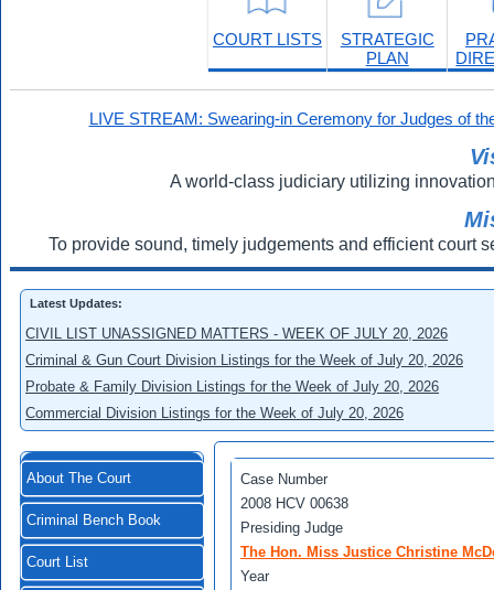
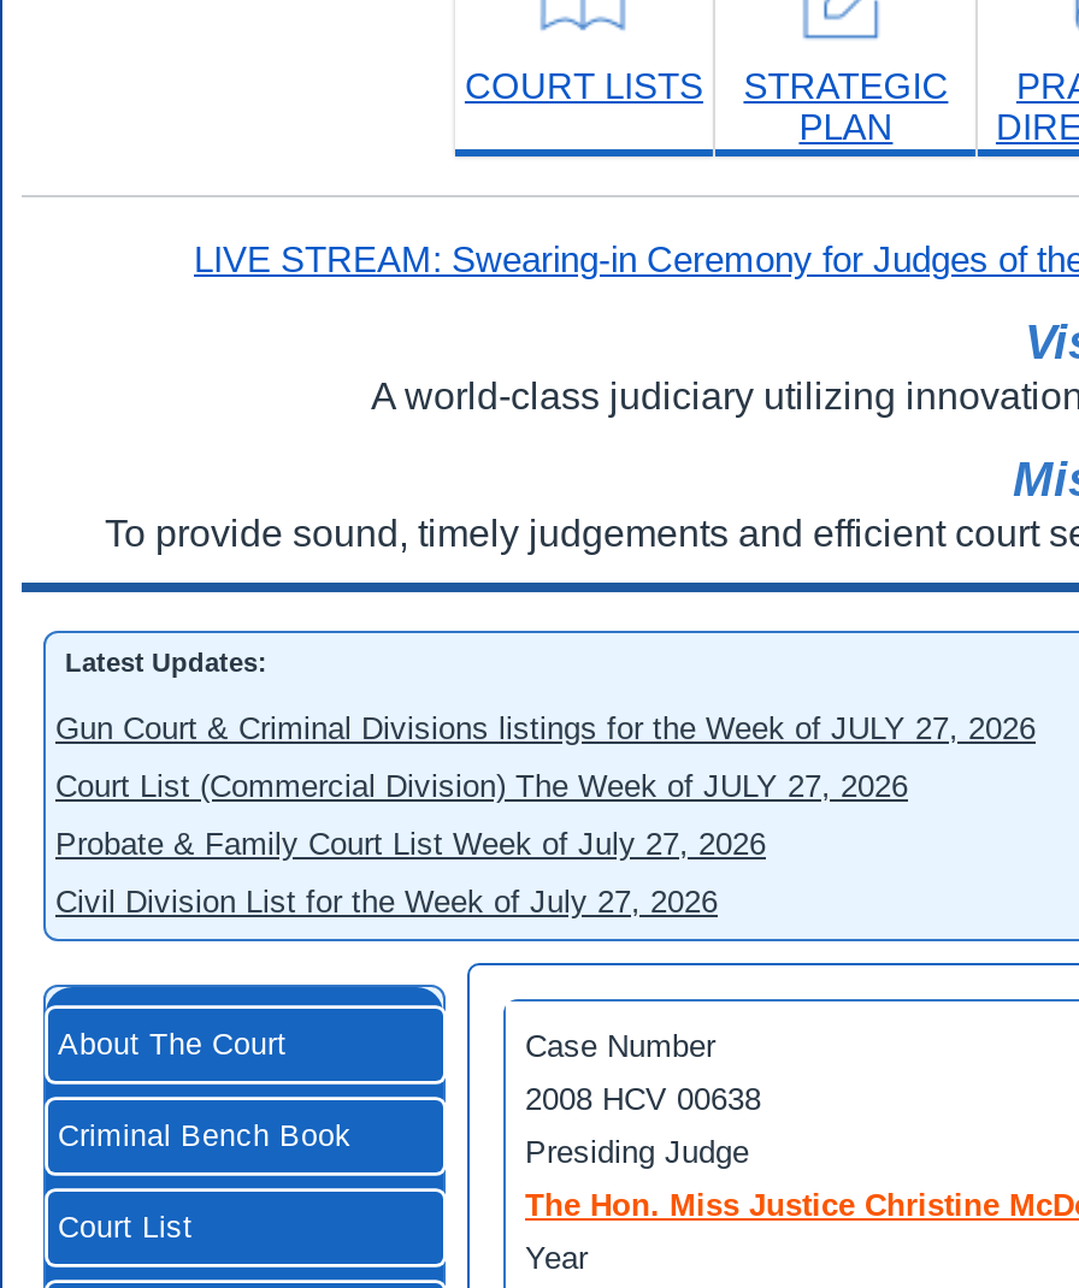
[25,325,448,342] CIVIL LIST UNASSIGNED MATTERS - WEEK OF JULY 20, 2026 -> [55,710,1036,746] Gun Court & Criminal Divisions listings for the Week of JULY 27, 2026
[25,352,463,368] Criminal & Gun Court Division Listings for the Week of July 20, 2026 -> [55,768,908,804] Court List (Commercial Division) The Week of JULY 27, 2026
[25,378,439,395] Probate & Family Division Listings for the Week of July 20, 2026 -> [55,826,766,862] Probate & Family Court List Week of July 27, 2026
[25,405,404,421] Commercial Division Listings for the Week of July 20, 2026 -> [55,884,718,920] Civil Division List for the Week of July 27, 2026

